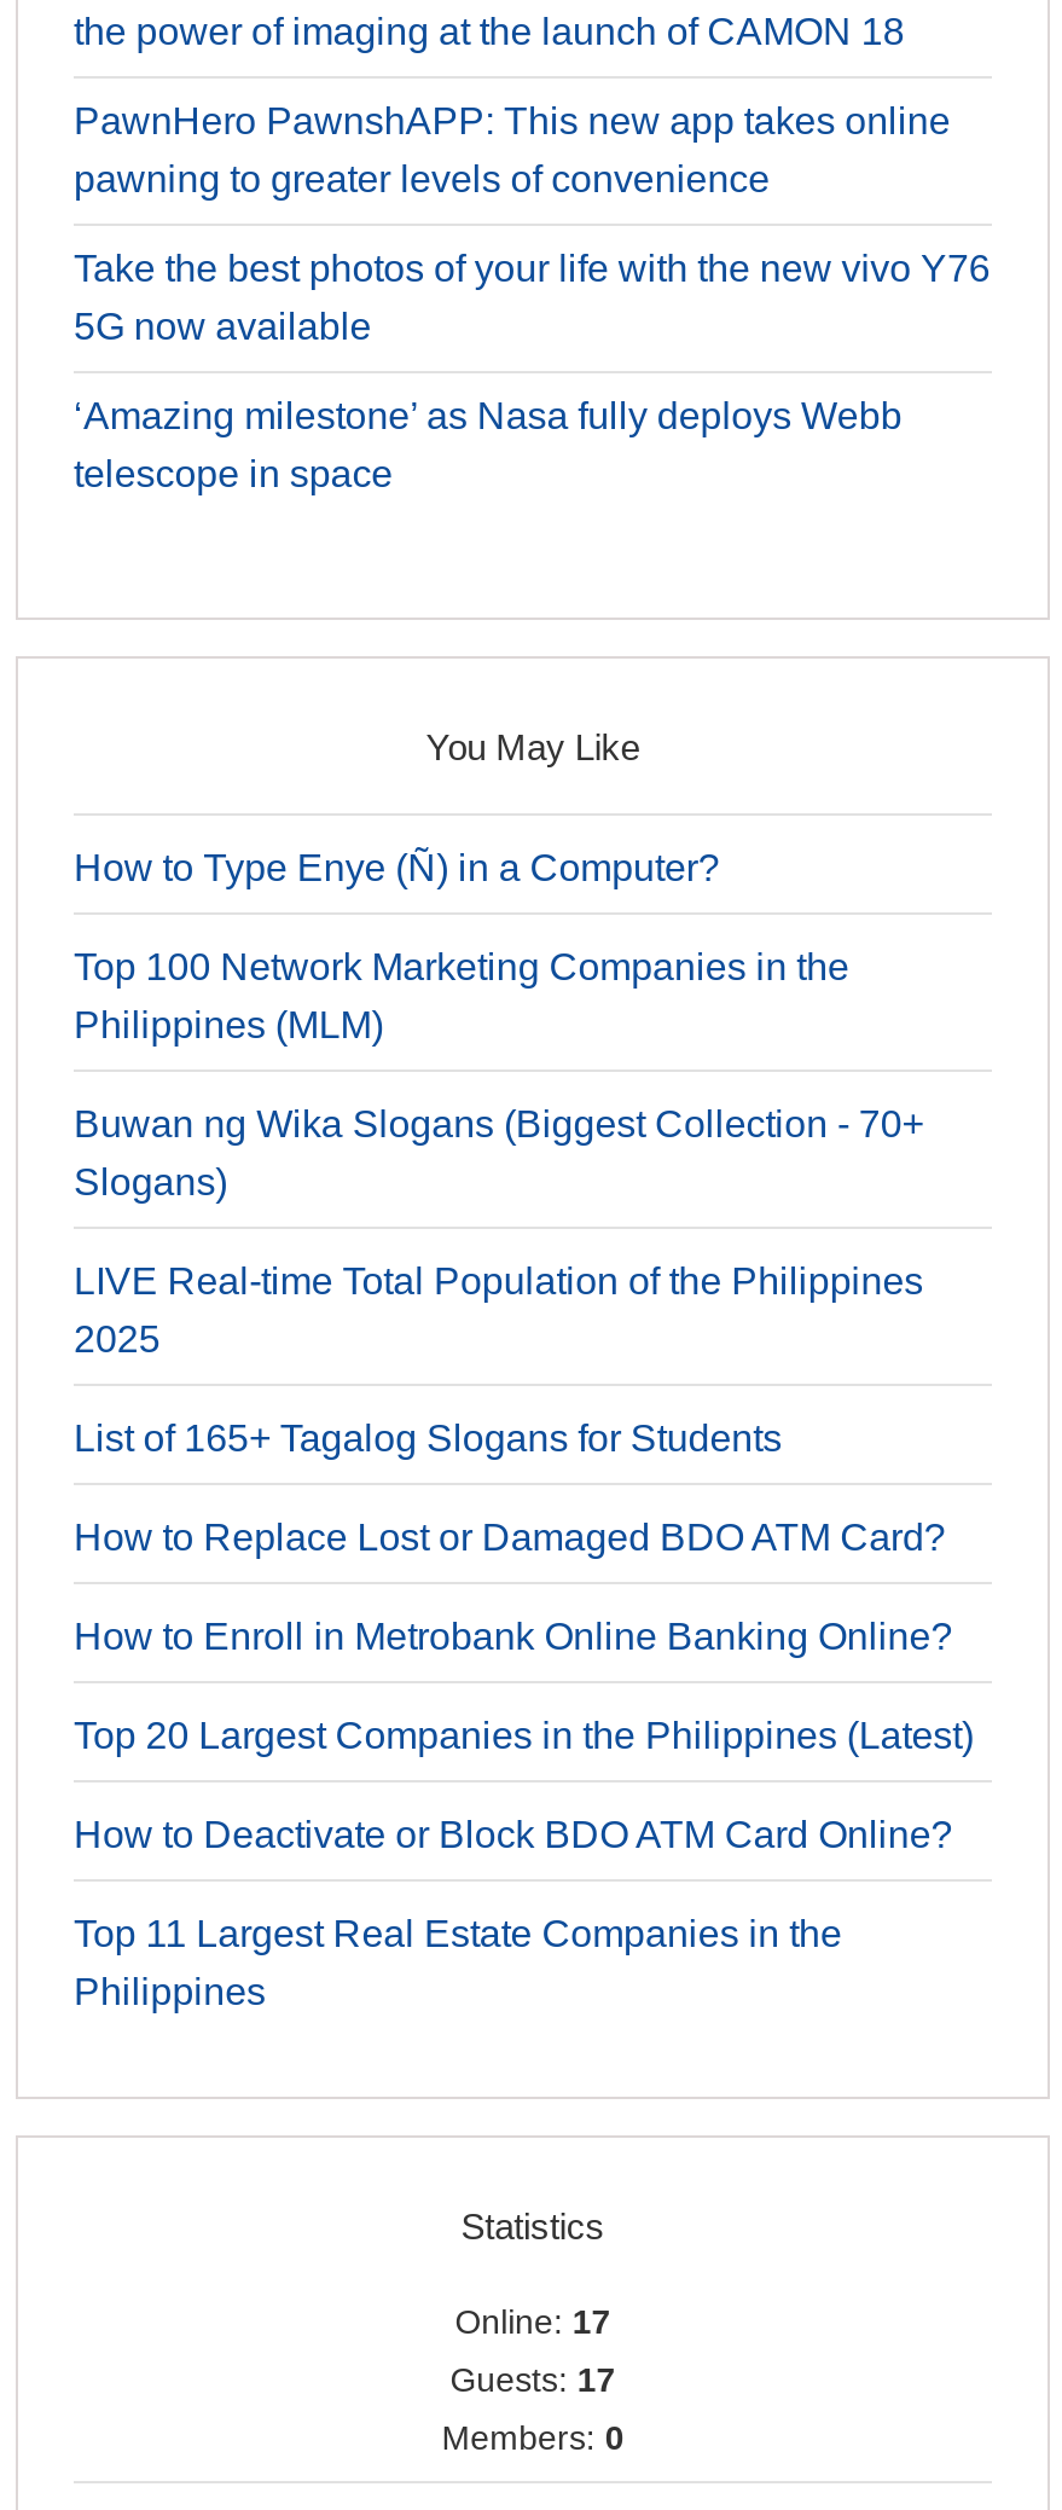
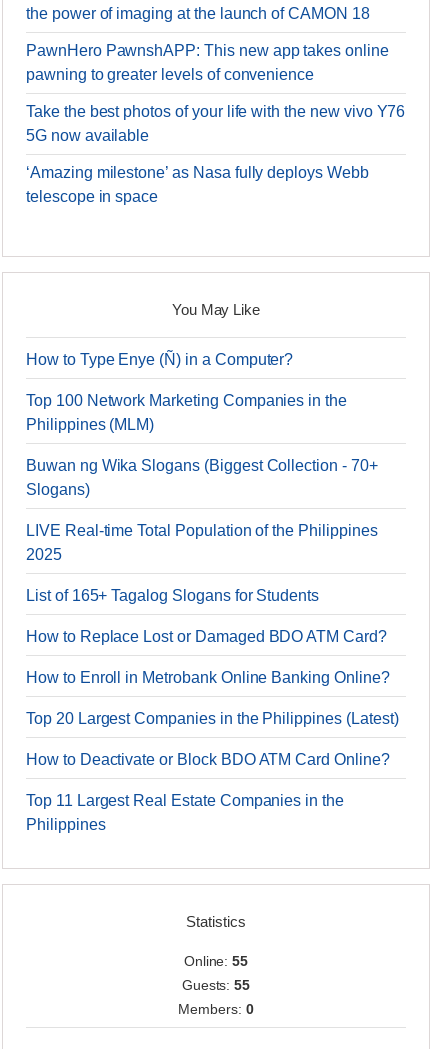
[455,2302,611,2341] Online: 17 -> [184,953,248,969] Online: 55
[450,2360,616,2399] Guests: 17 -> [182,977,250,993] Guests: 55

